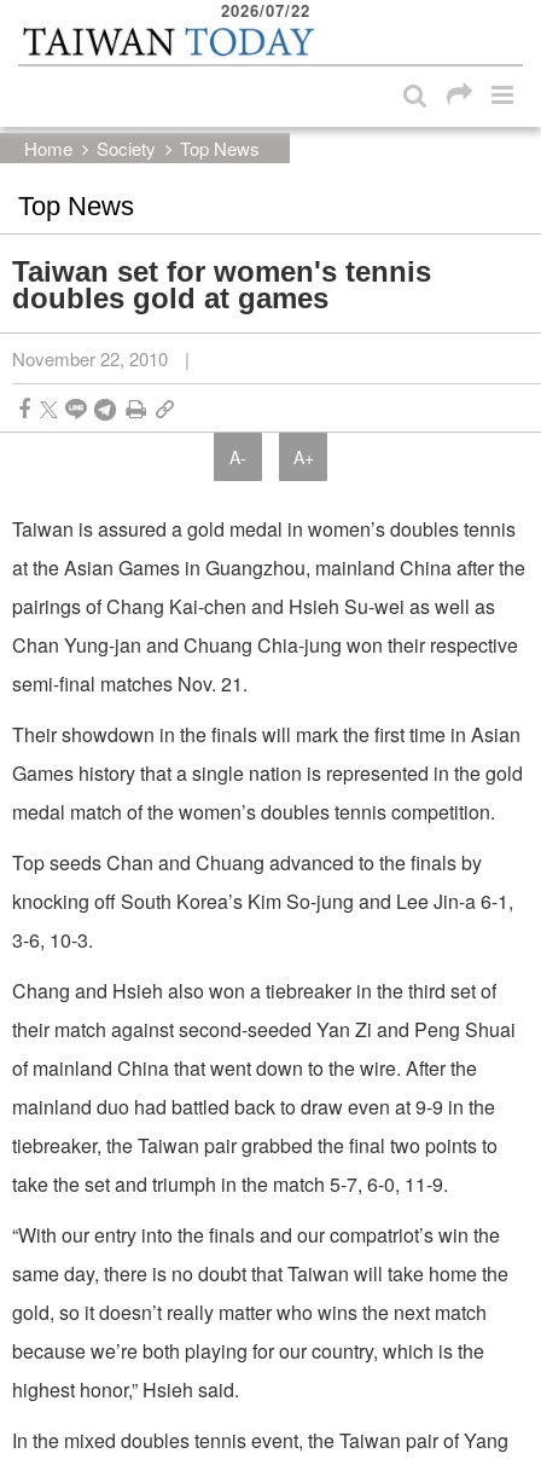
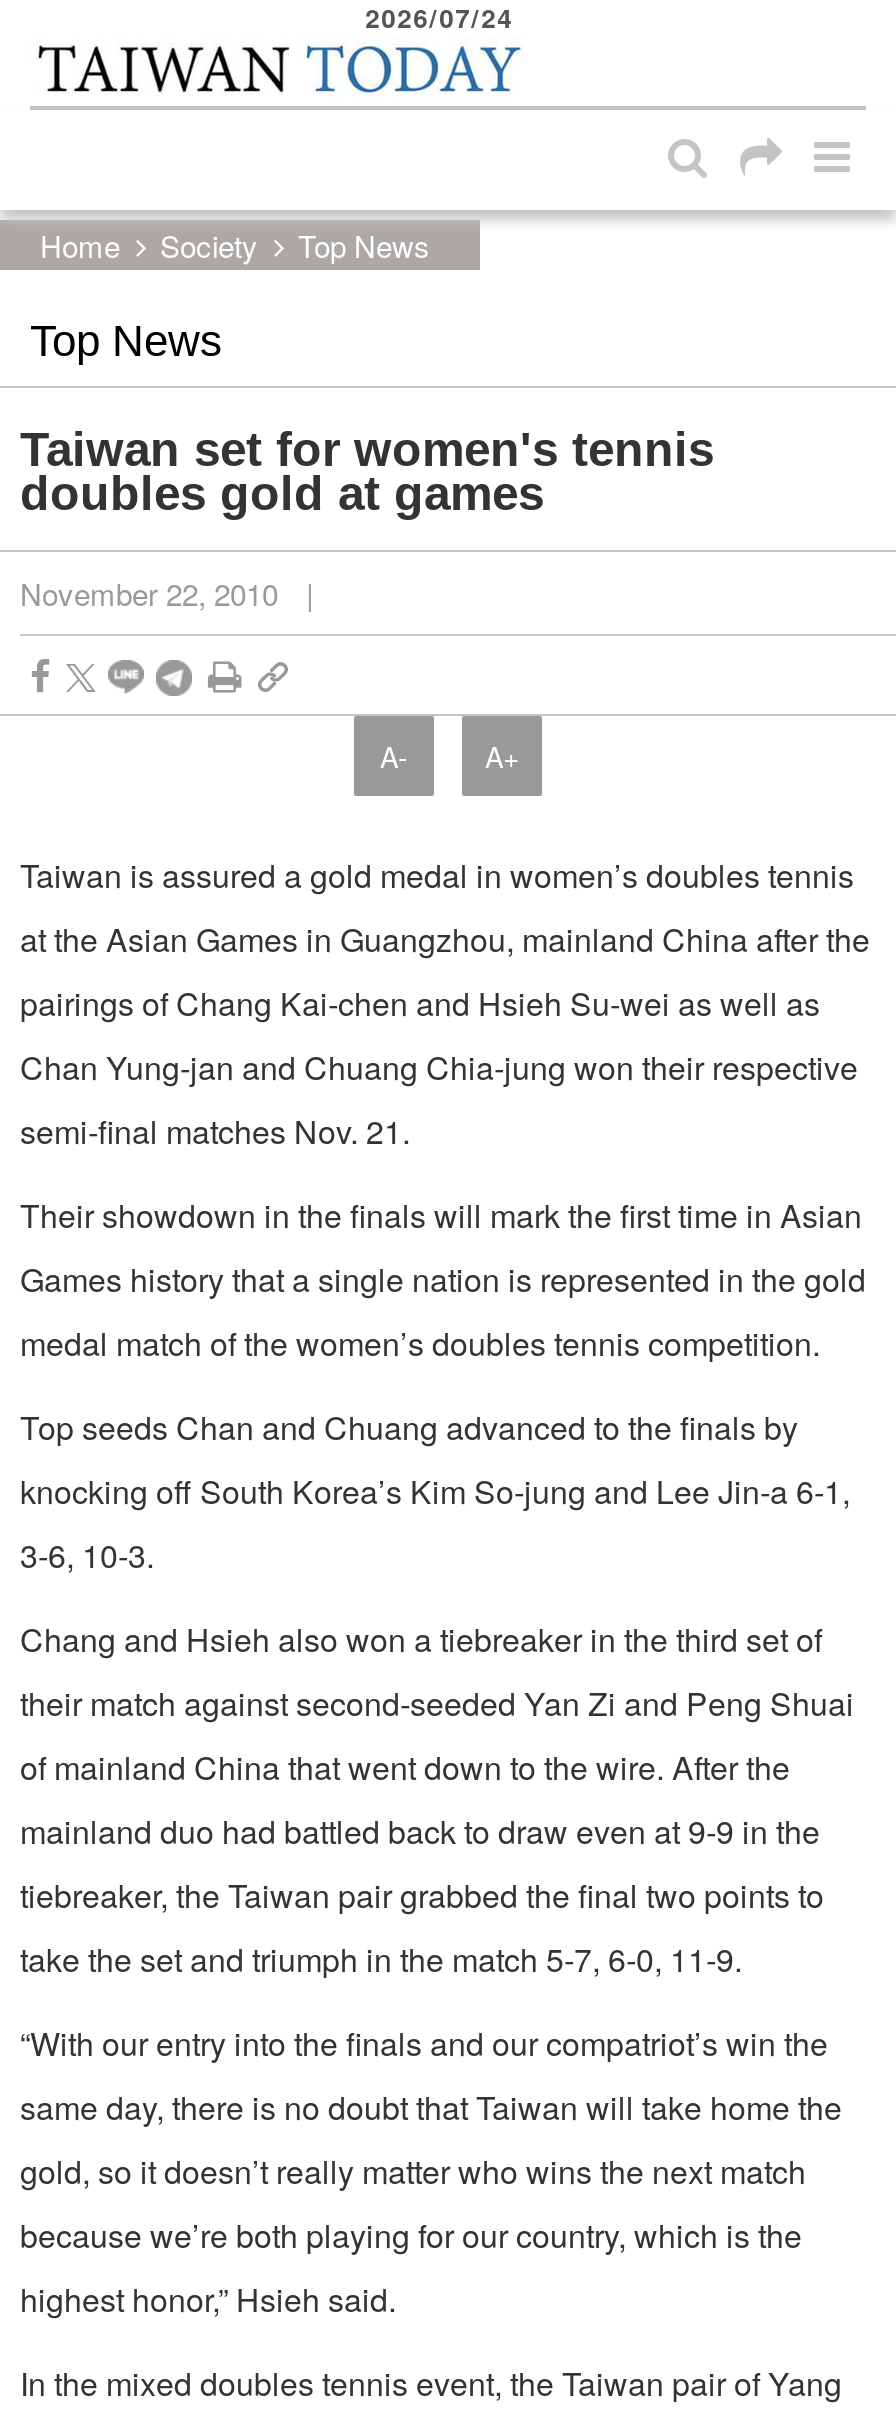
[221,0,310,22] 2026/07/22 -> [365,0,513,36] 2026/07/24

